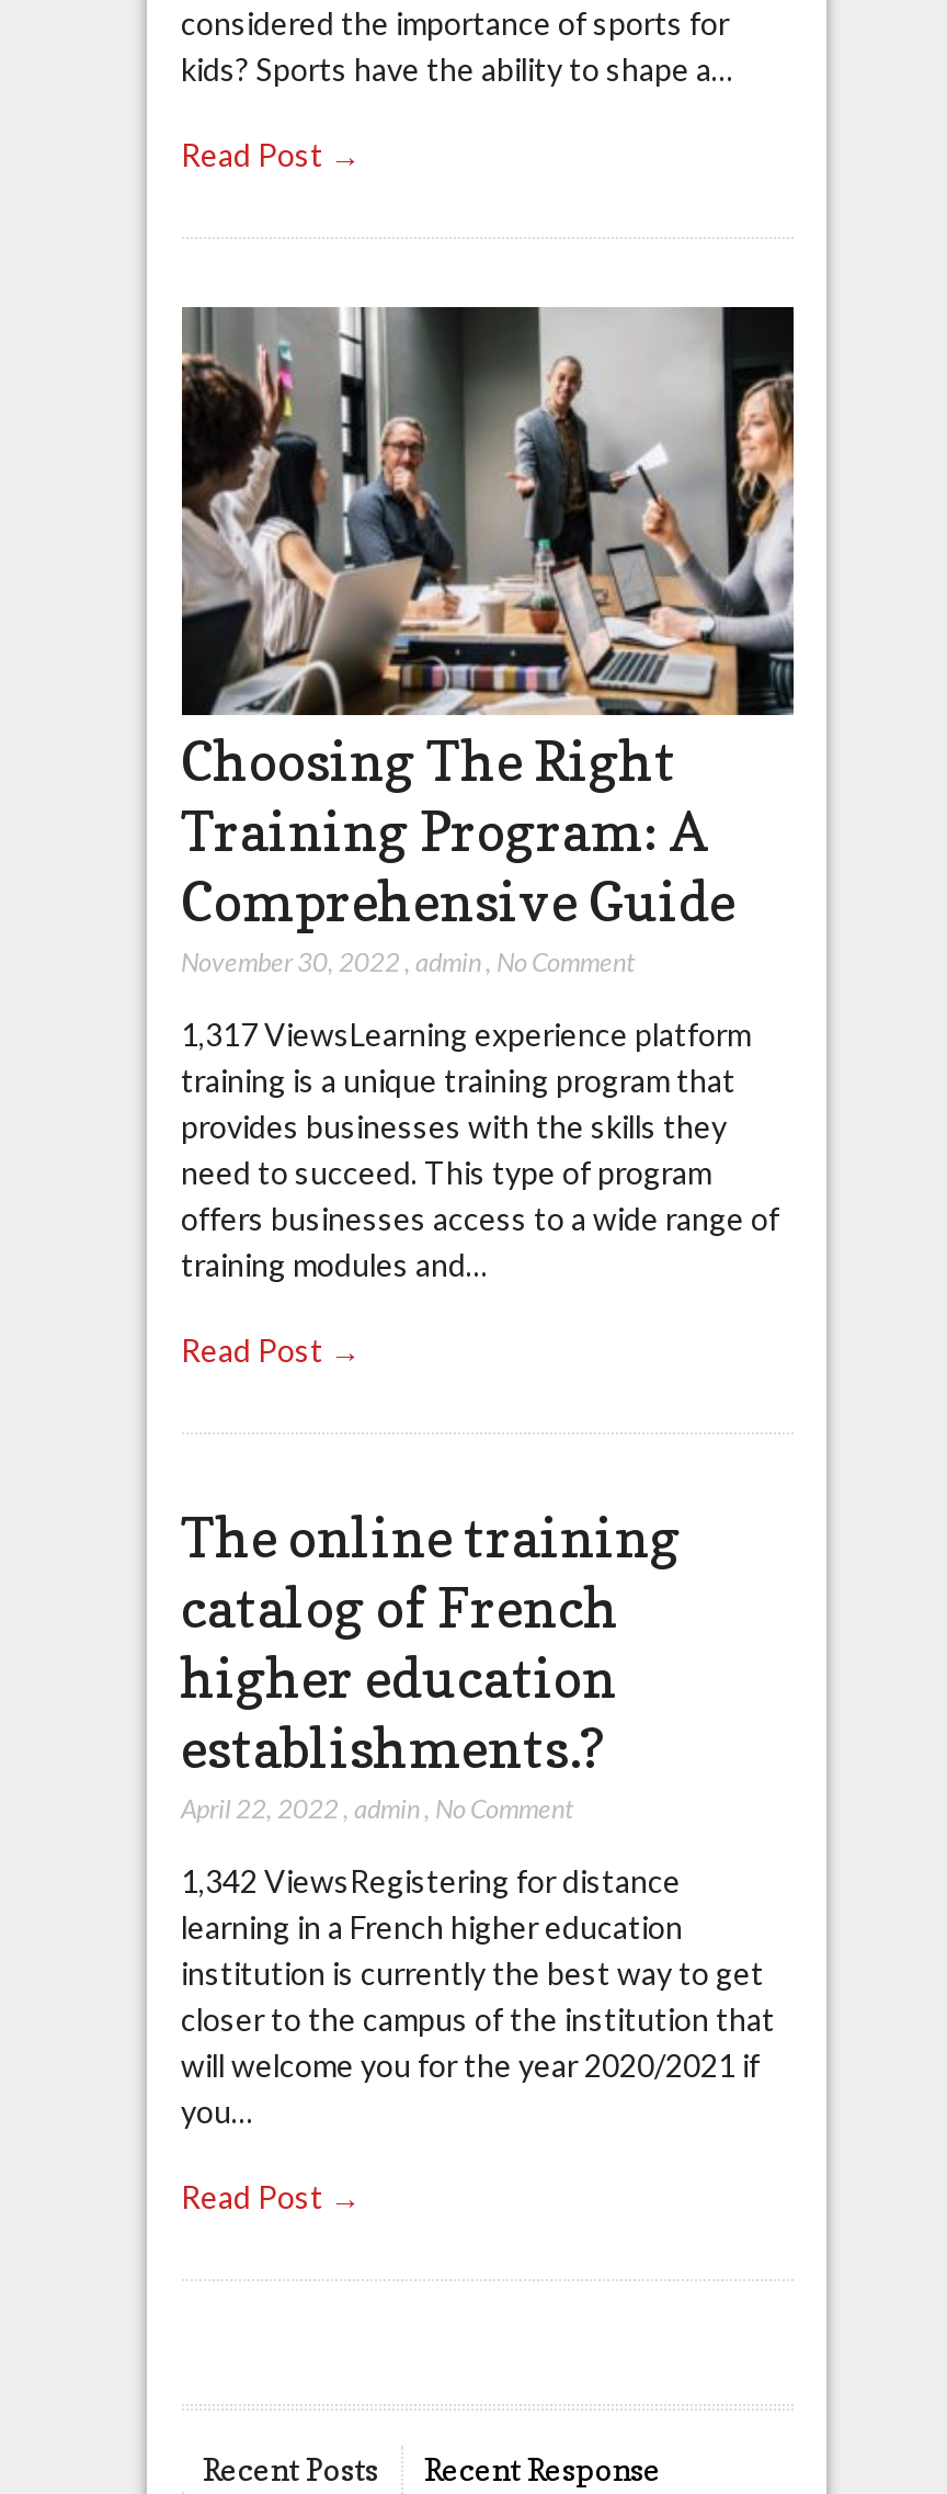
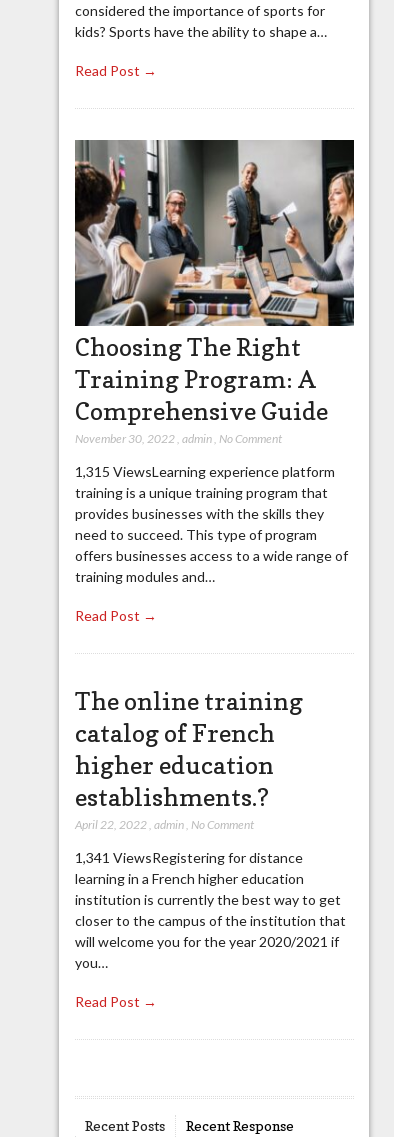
[181,1016,751,1053] 1,317 ViewsLearning experience platform -> [74,463,334,480] 1,315 ViewsLearning experience platform
[181,1863,681,1900] 1,342 ViewsRegistering for distance -> [74,849,302,866] 1,341 ViewsRegistering for distance

